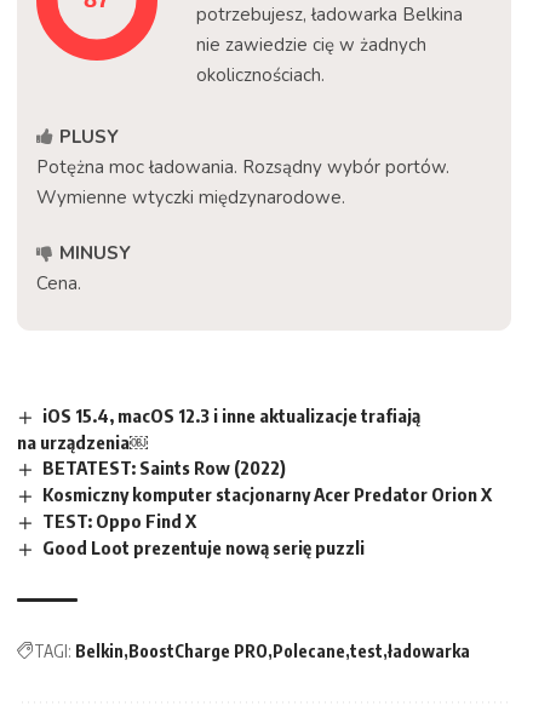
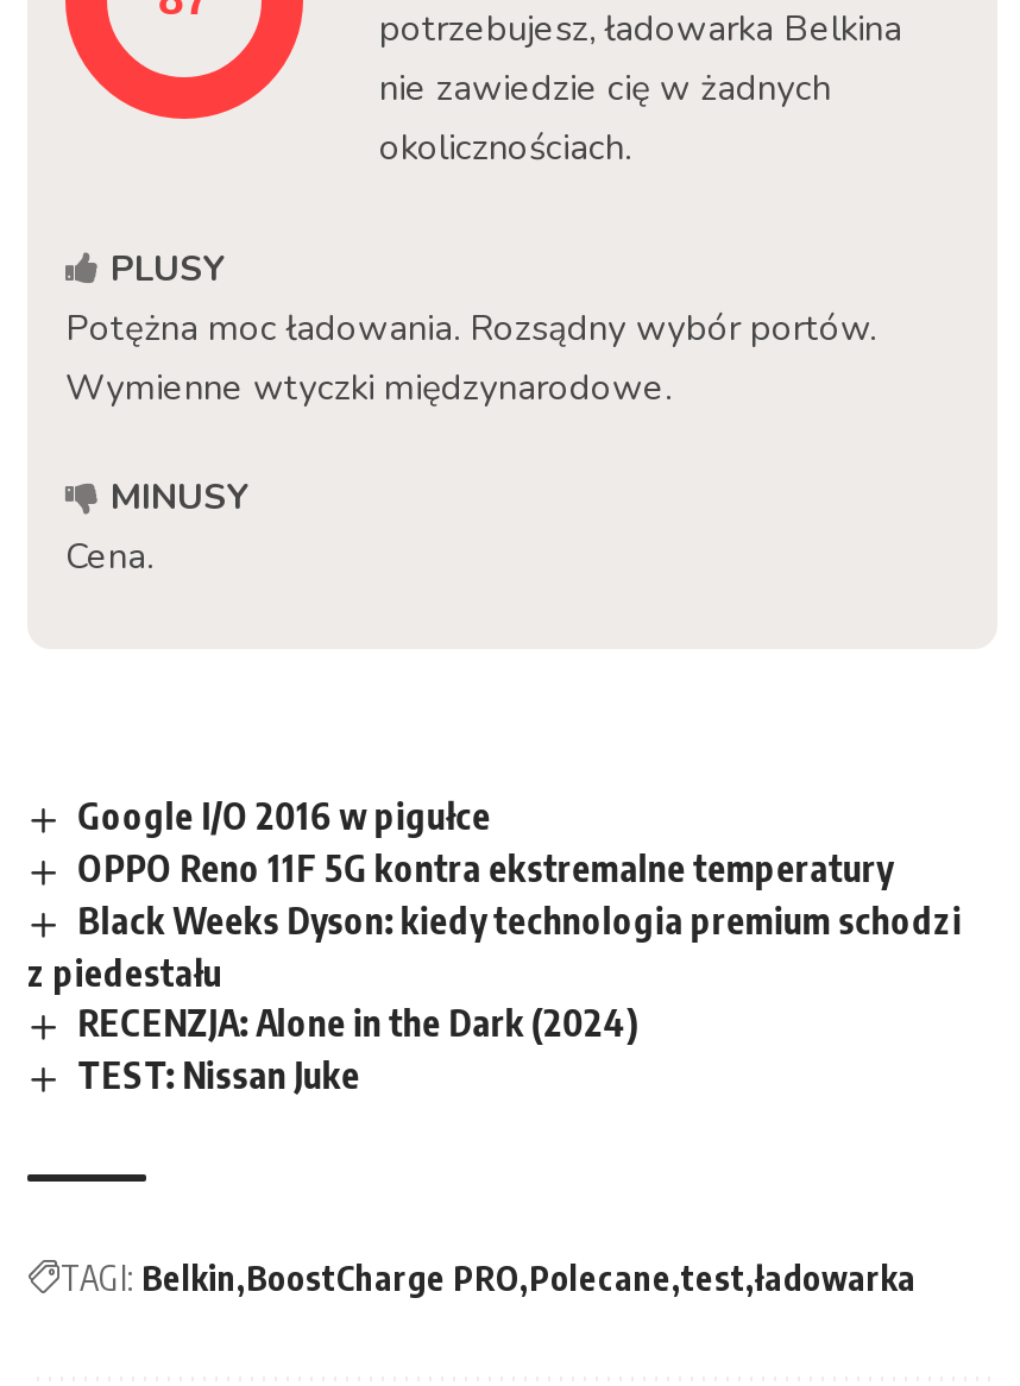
[17,405,492,558] iOS 15.4, macOS 12.3 i inne aktualizacje trafiają | na urządzenia￼ | BETATEST: Saints Row (2022) | Kosmiczny komputer stacjonarny Acer Predator Orion X | TEST: Oppo Find X | Good Loot prezentuje nową serię puzzli -> [27,795,962,1095] Google I/O 2016 w pigułce | OPPO Reno 11F 5G kontra ekstremalne temperatury | Black Weeks Dyson: kiedy technologia premium schodzi | z piedestału | RECENZJA: Alone in the Dark (2024) | TEST: Nissan Juke

